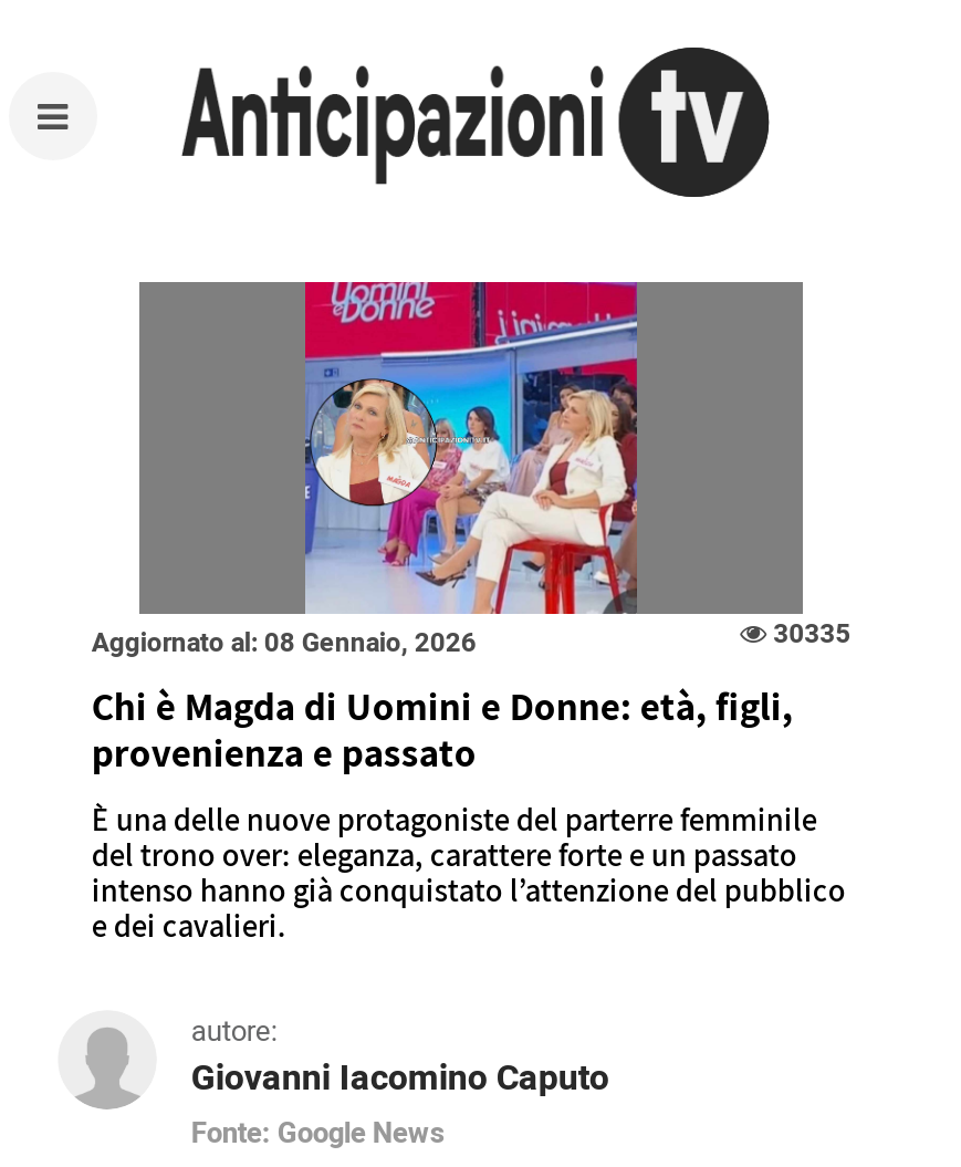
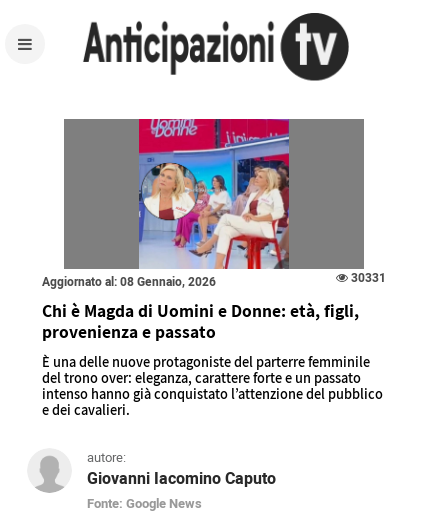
[767,614,851,654] 30335 -> [348,269,386,287] 30331

